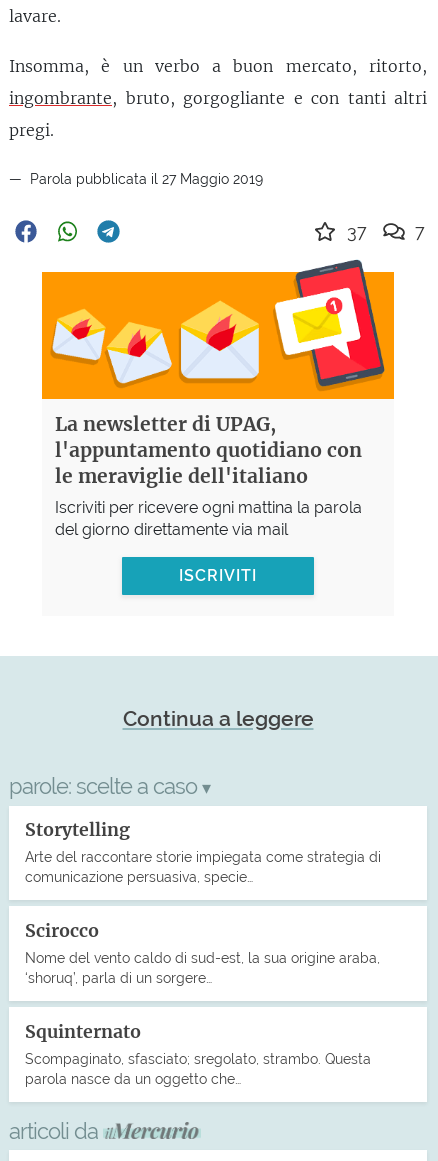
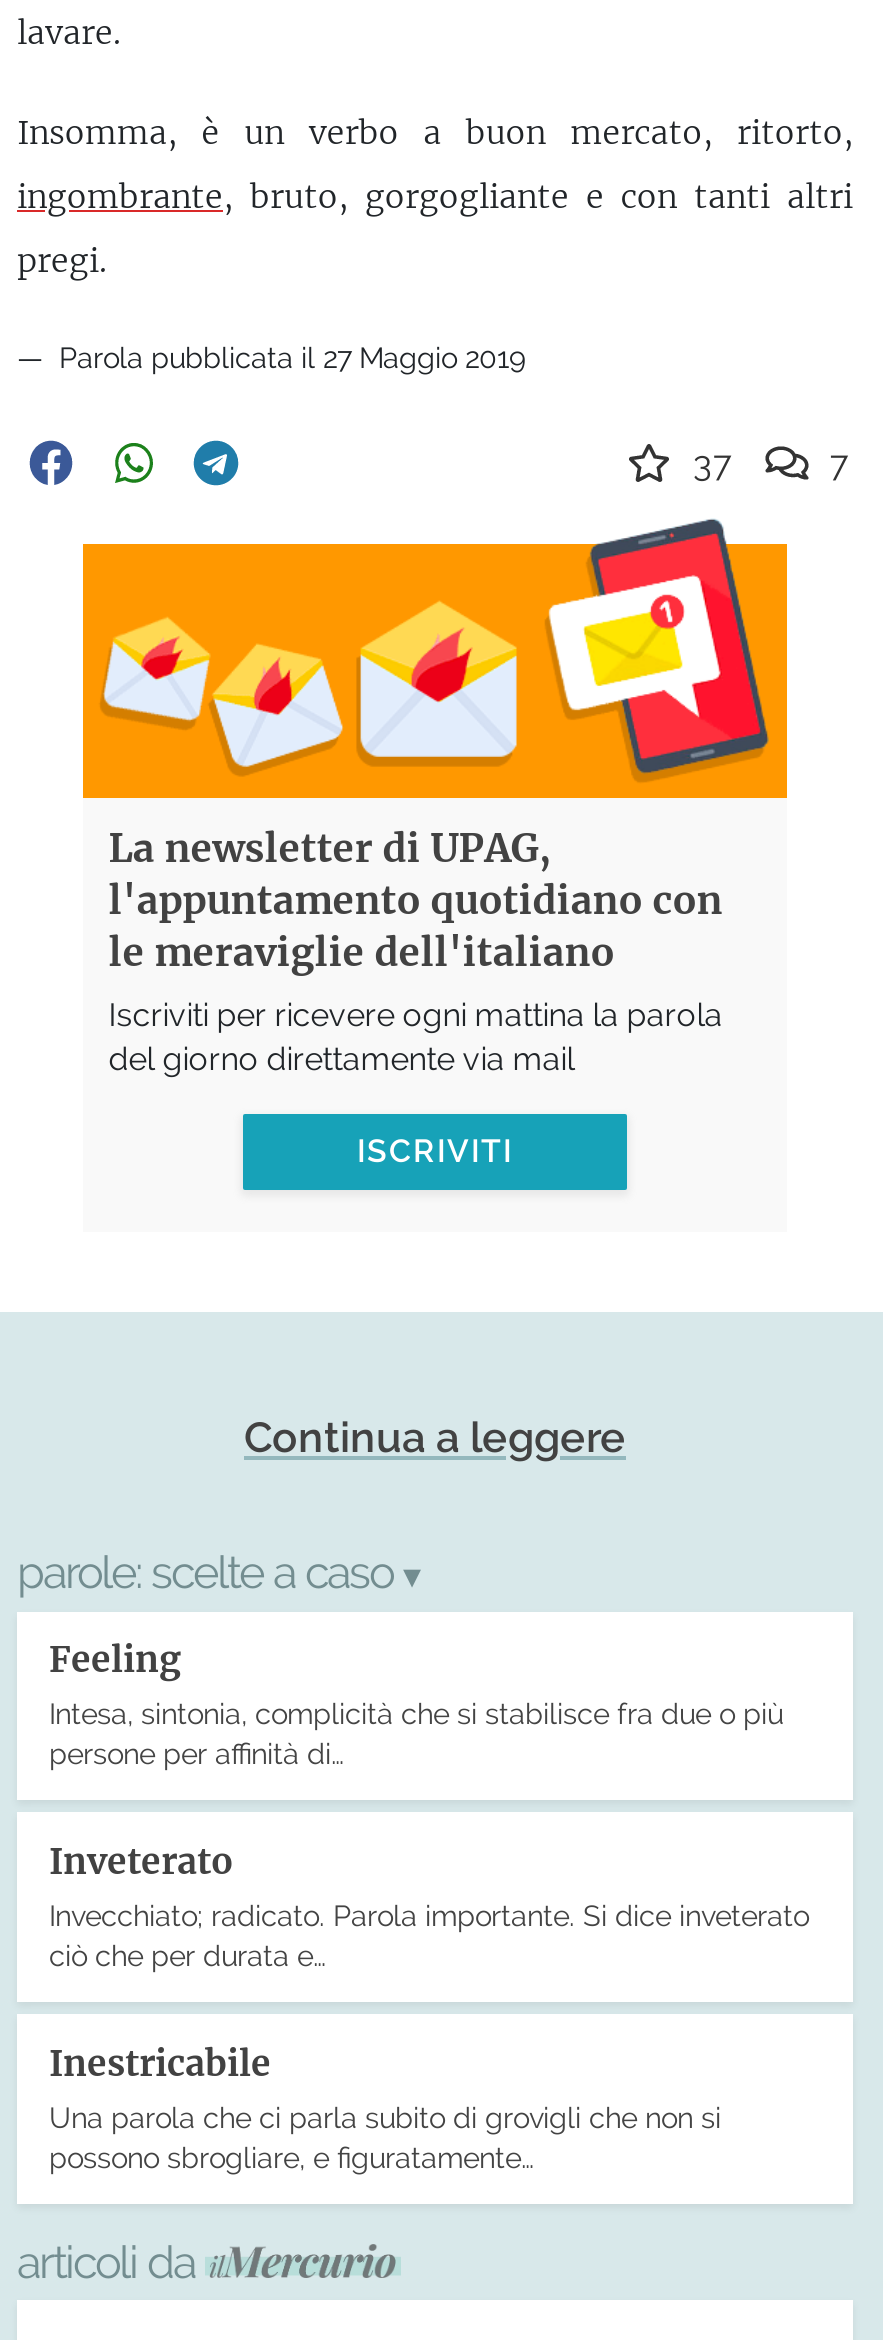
[25,819,381,885] Storytelling | Arte del raccontare storie impiegata come strategia di | comunicazione persuasiva, specie… -> [49,1639,783,1770] Feeling | Intesa, sintonia, complicità che si stabilisce fra due o più | persone per affinità di…
[25,920,380,986] Scirocco | Nome del vento caldo di sud-est, la sua origine araba, | ‘shoruq’, parla di un sorgere… -> [49,1840,809,1972] Inveterato | Invecchiato; radicato. Parola importante. Si dice inveterato | ciò che per durata e…
[25,1021,371,1087] Squinternato | Scompaginato, sfasciato; sregolato, strambo. Questa | parola nasce da un oggetto che… -> [49,2042,721,2173] Inestricabile | Una parola che ci parla subito di grovigli che non si | possono sbrogliare, e figuratamente…

